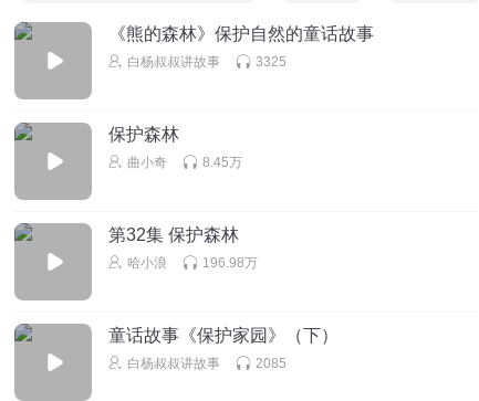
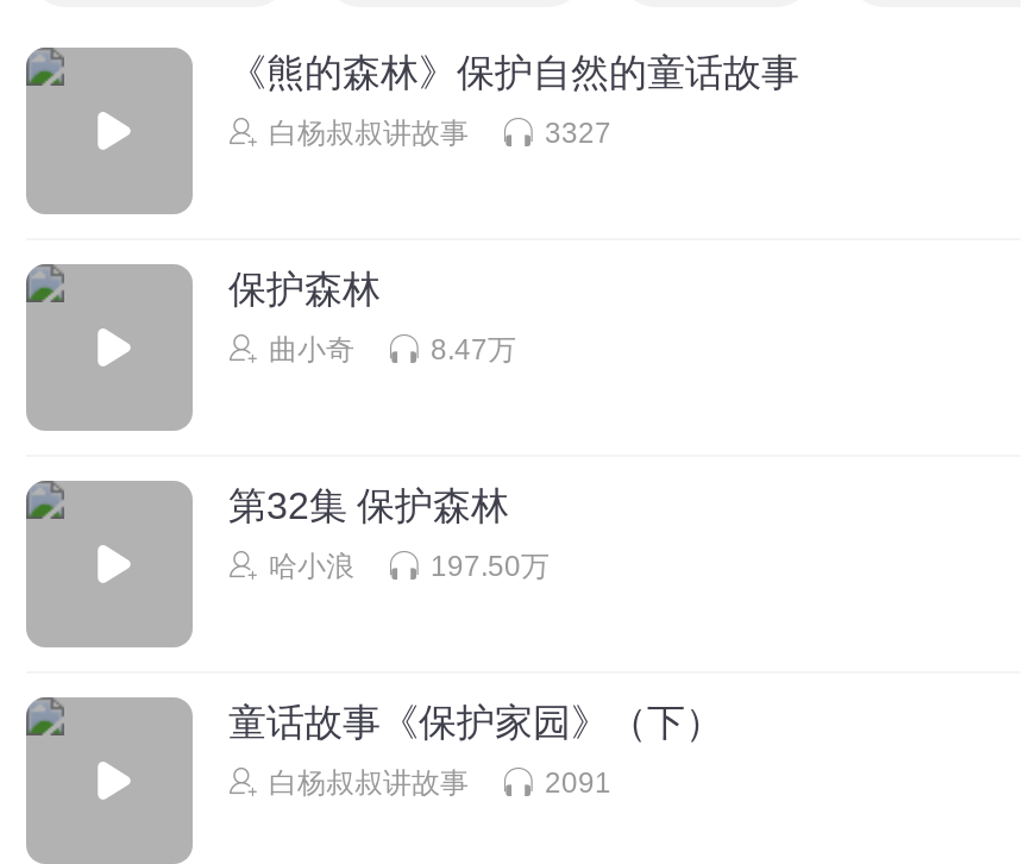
[256,54,287,69] 3325 -> [545,115,611,149] 3327
[202,154,242,170] 8.45万 -> [431,332,516,365] 8.47万
[202,255,258,270] 196.98万 -> [431,549,550,582] 197.50万
[256,355,287,371] 2085 -> [545,765,611,799] 2091

